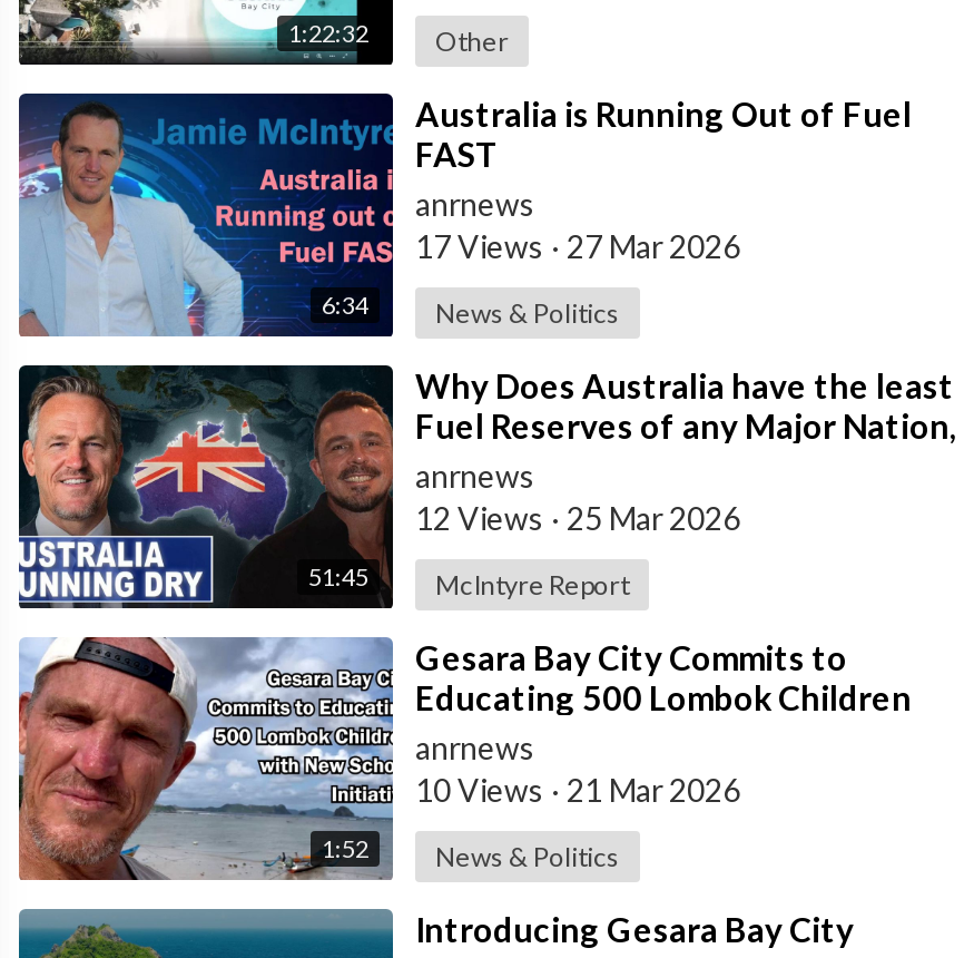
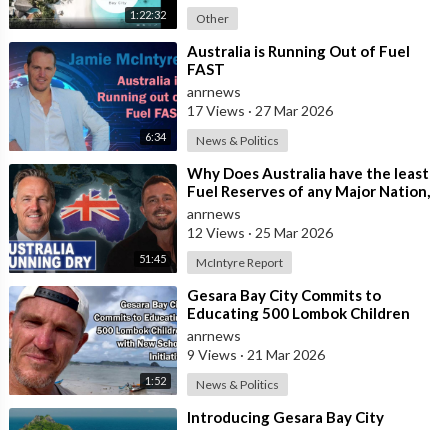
[415,770,740,808] 10 Views · 21 Mar 2026 -> [187,346,325,363] 9 Views · 21 Mar 2026

